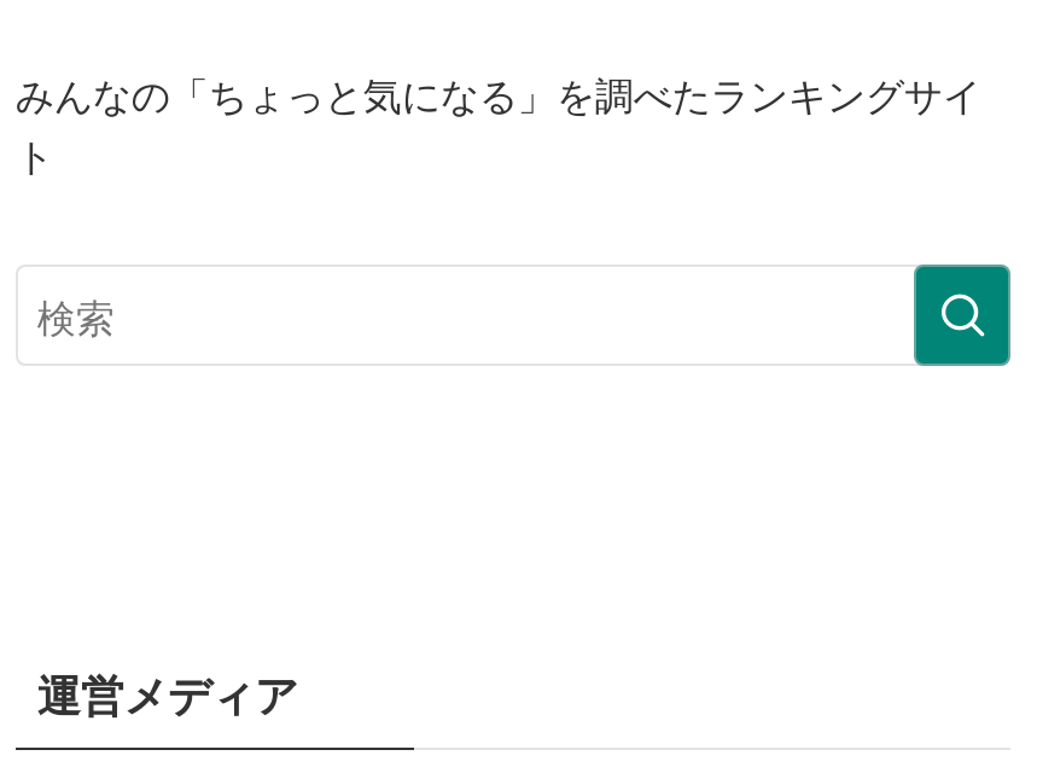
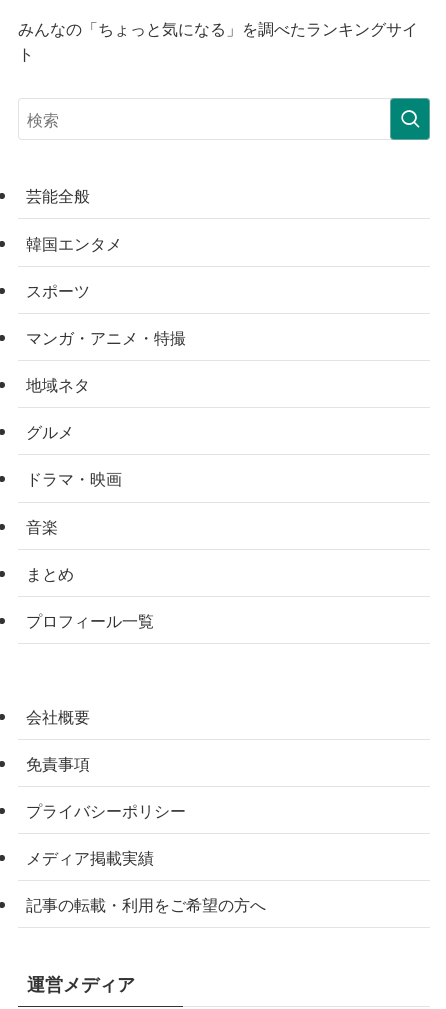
none -> [26,183,186,632] 芸能全般 | 韓国エンタメ | スポーツ | マンガ・アニメ・特撮 | 地域ネタ | グルメ | ドラマ・映画 | 音楽 | まとめ | プロフィール一覧
none -> [26,704,266,916] 会社概要 | 免責事項 | プライバシーポリシー | メディア掲載実績 | 記事の転載・利用をご希望の方へ

